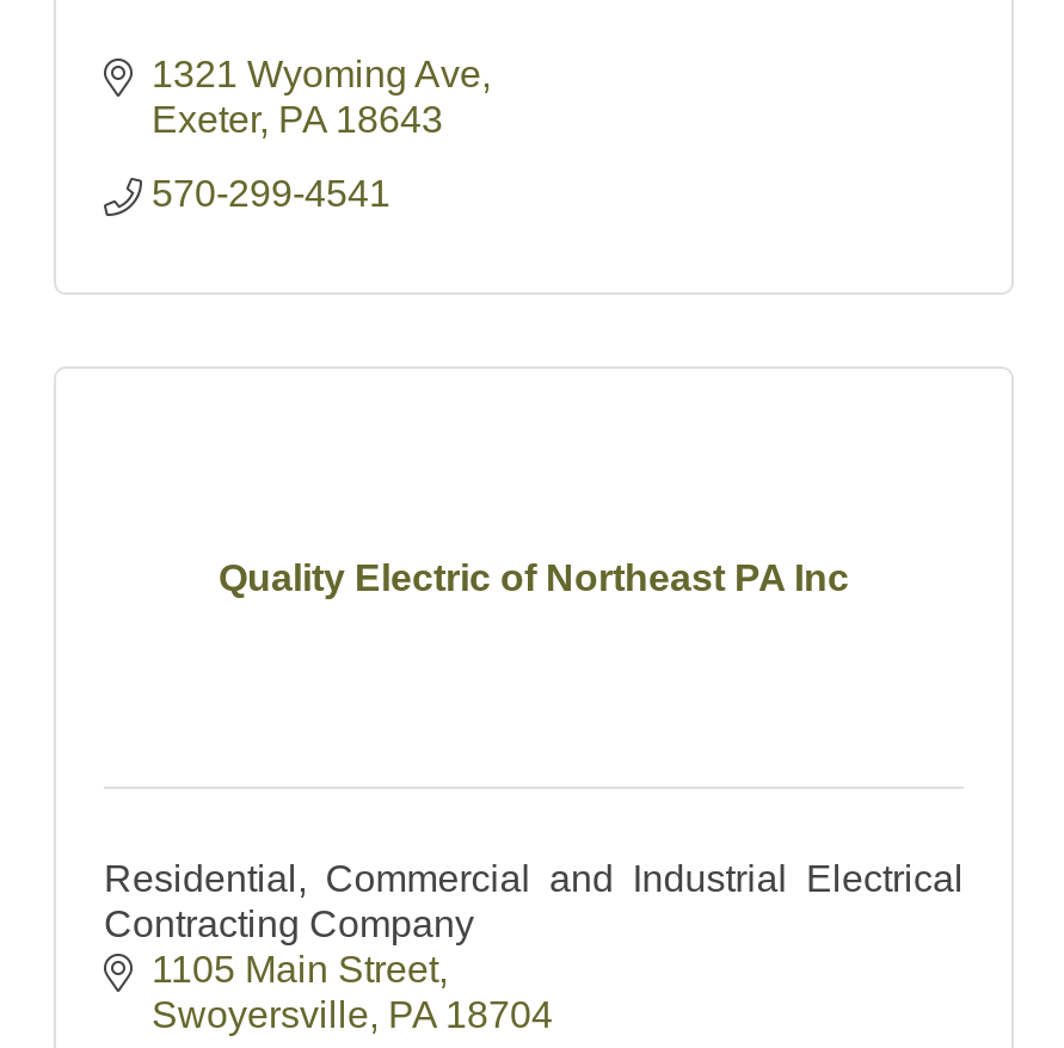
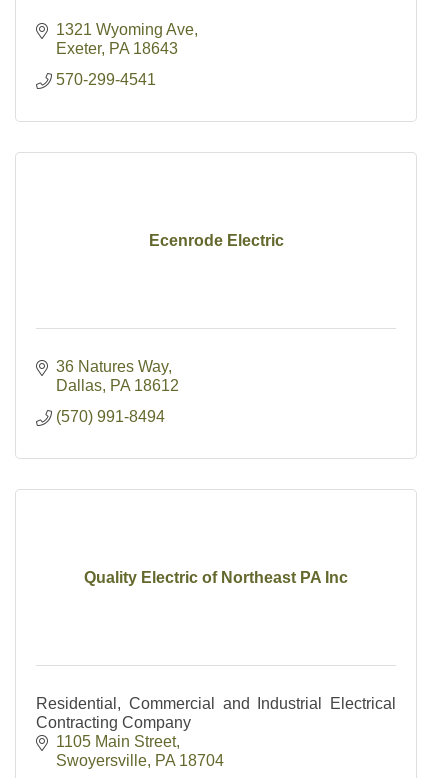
none -> [56,358,179,425] 36 Natures Way | Dallas PA 18612 | (570) 991-8494
none -> [148,231,283,248] Ecenrode Electric

